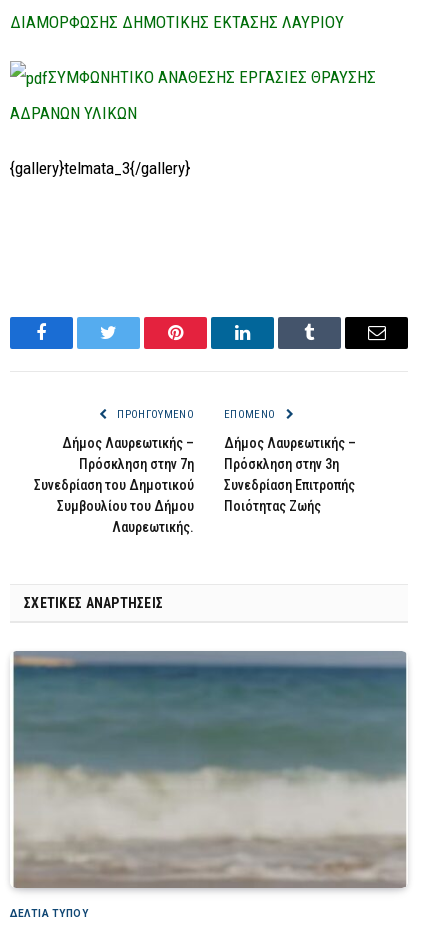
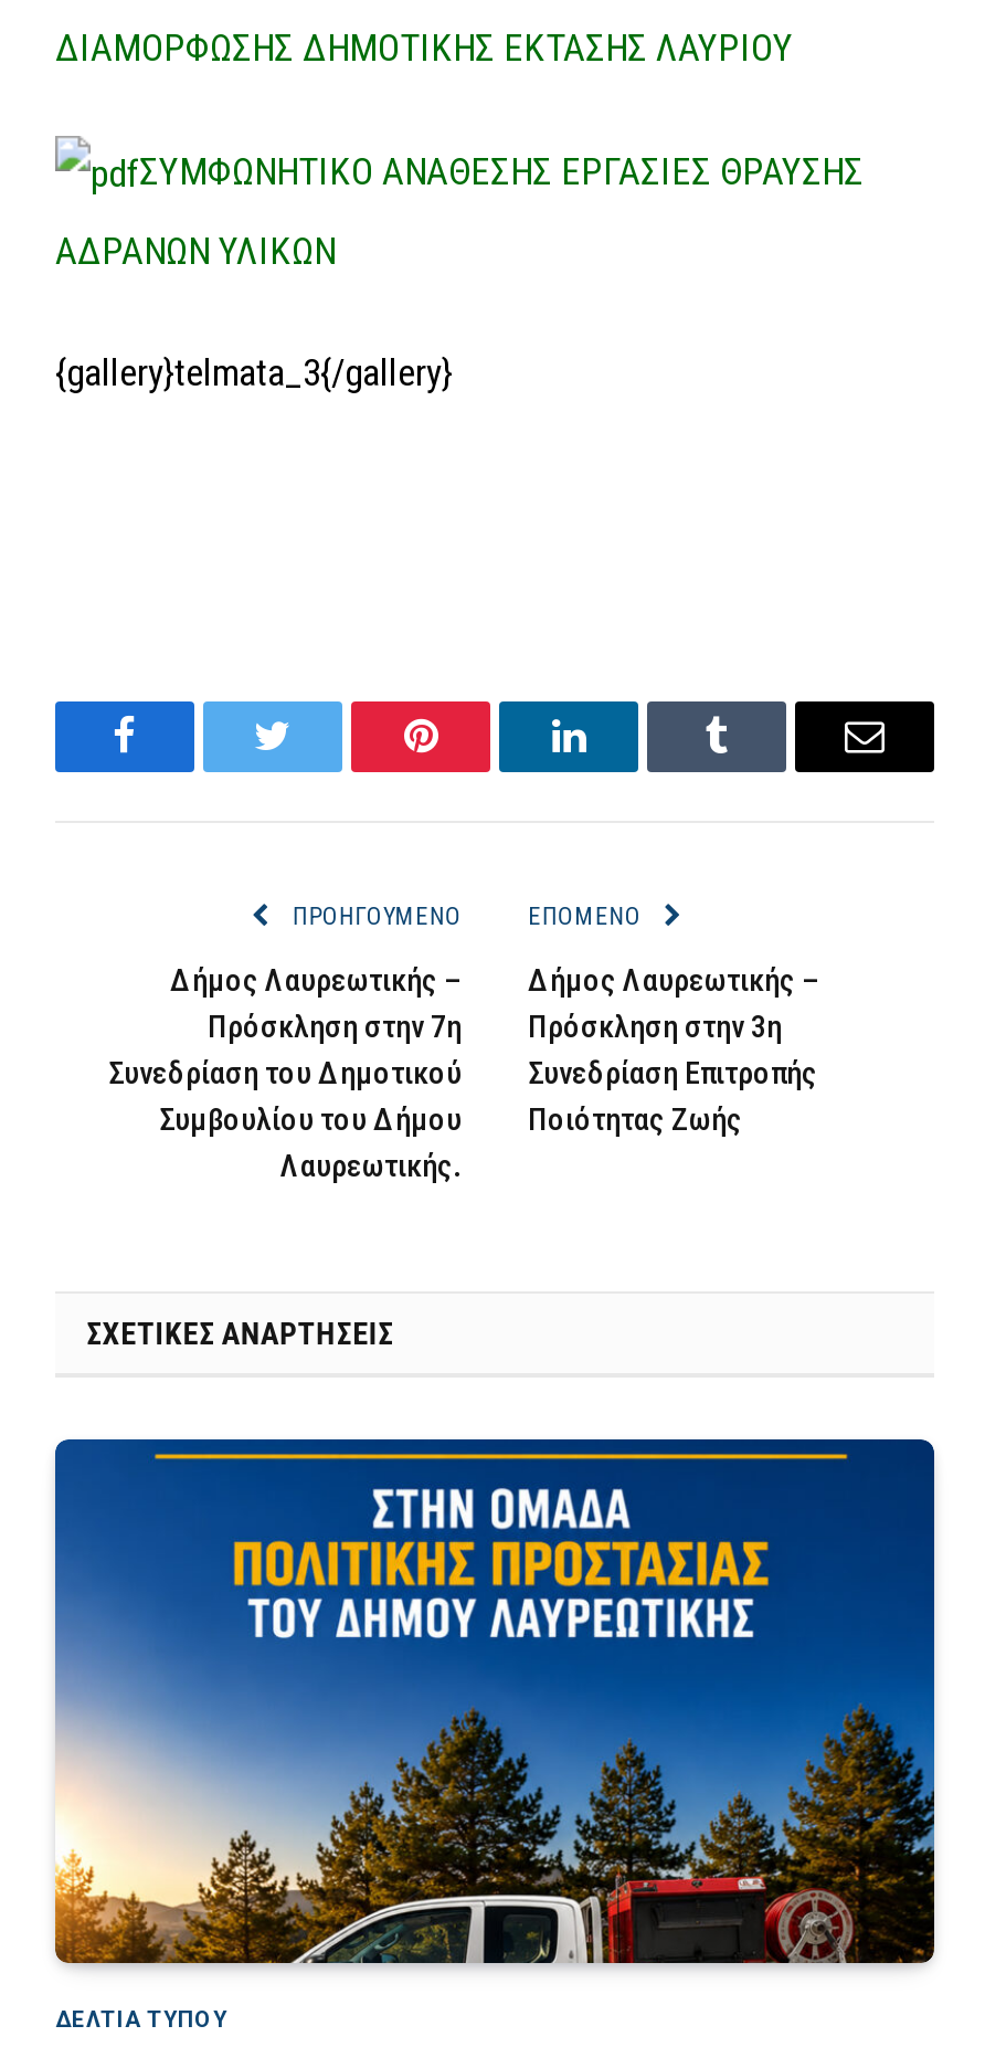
[10,651,408,888] [image] -> [53,1438,936,1964] [image]

